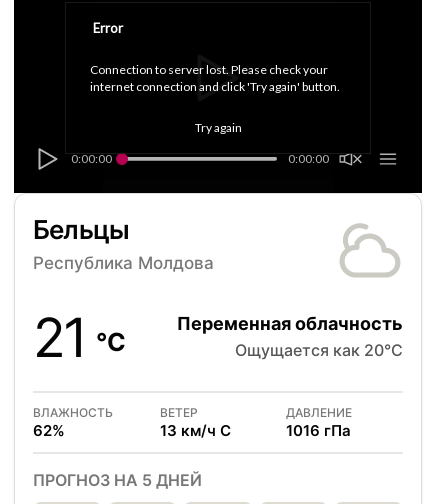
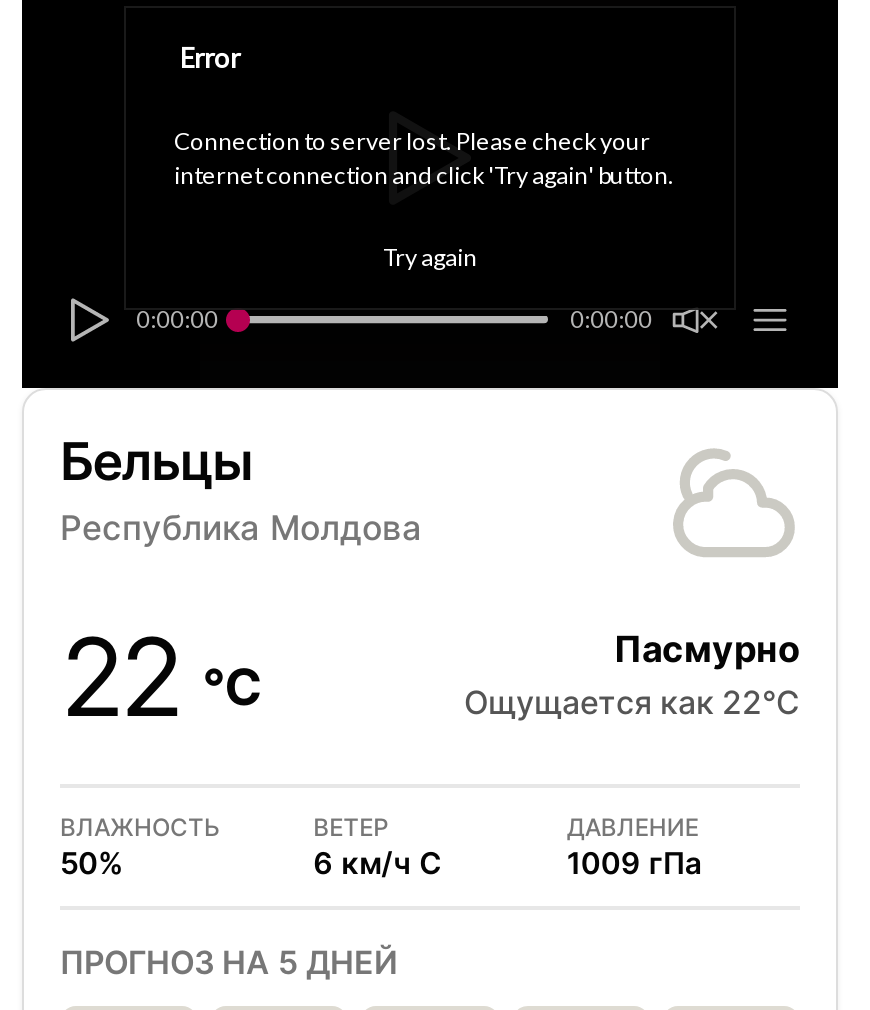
[33,305,403,370] 21 °C | Переменная облачность | Ощущается как 20°C -> [60,611,800,741] 22 °C | Пасмурно | Ощущается как 22°C
[33,421,65,440] 62% -> [60,843,124,881] 50%
[160,421,231,440] 13 км/ч С -> [313,843,441,881] 6 км/ч С
[286,421,351,440] 1016 гПа -> [567,843,703,881] 1009 гПа

